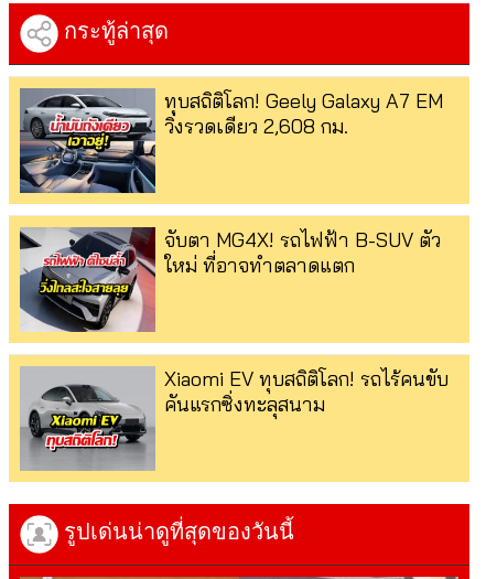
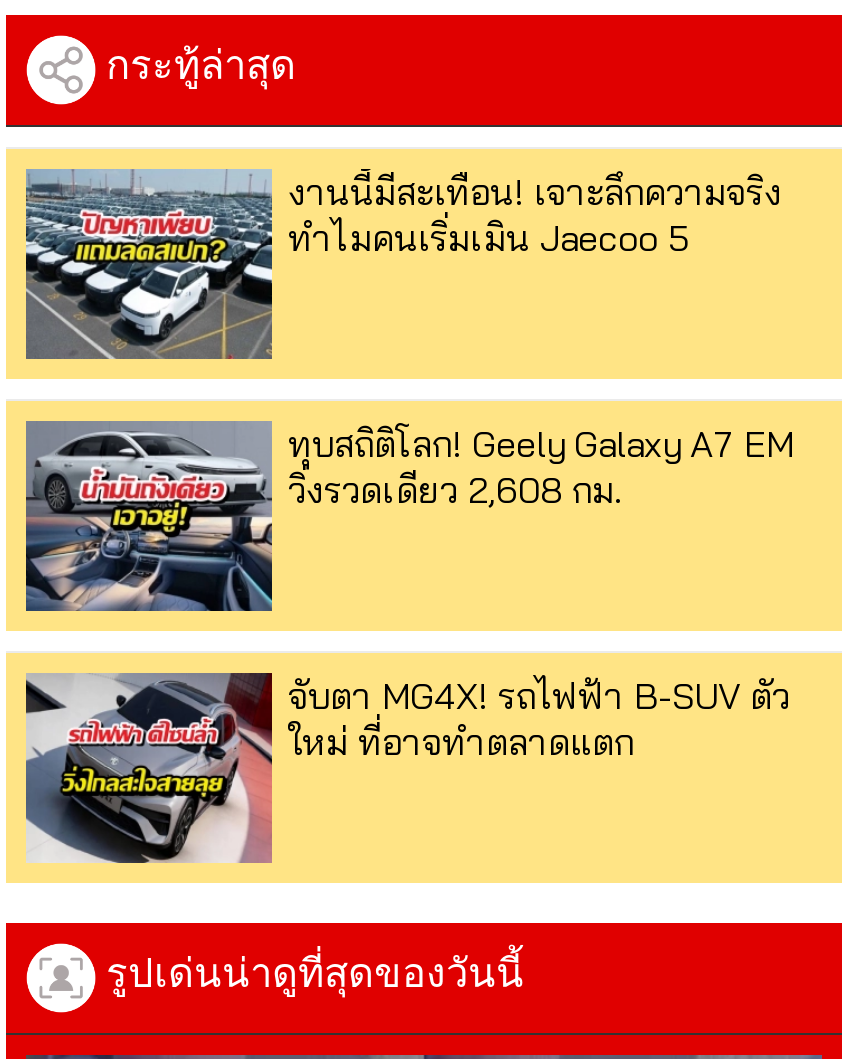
none -> [26,169,782,359] [image] | งานนี้มีสะเทือน! เจาะลึกความจริง | ทำไมคนเริ่มเมิน Jaecoo 5
moved [18,89,443,278] -> [22,422,794,766]: [image] | ทุบสถิติโลก! Geely Galaxy A7 EM | วิ่งรวดเดียว 2,608 กม. | จับตา MG4X! รถไฟฟ้า B-SUV ตัว | ใหม่ ที่อาจทำตลาดแตก
moved [19,226,161,334] -> [24,671,282,867]: [image]
[20,366,449,471] [image] | Xiaomi EV ทุบสถิติโลก! รถไร้คนขับ | คันแรกซิ่งทะลุสนาม -> none

